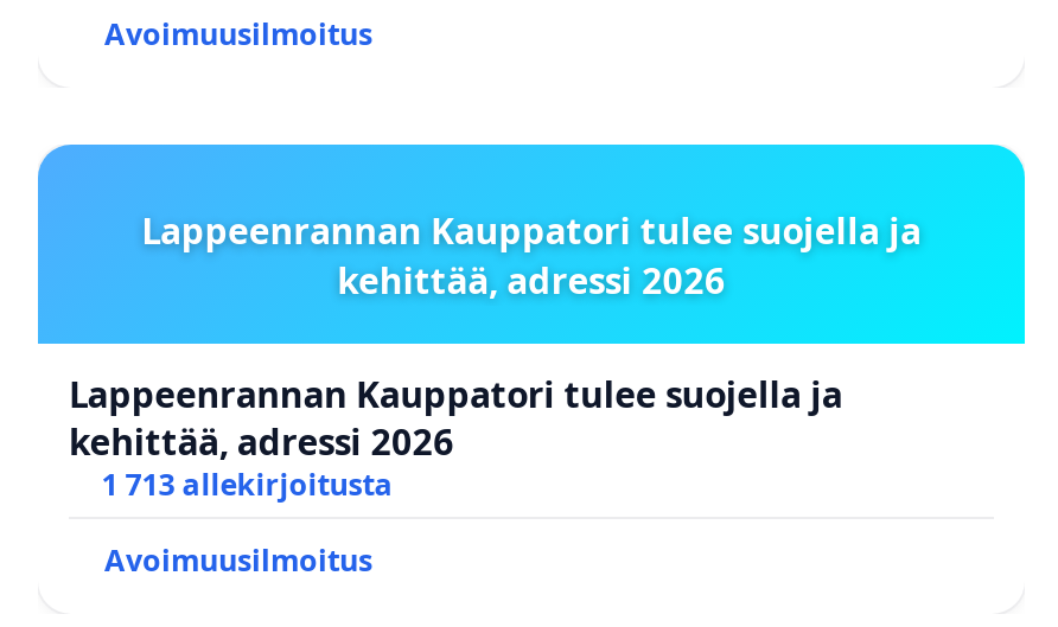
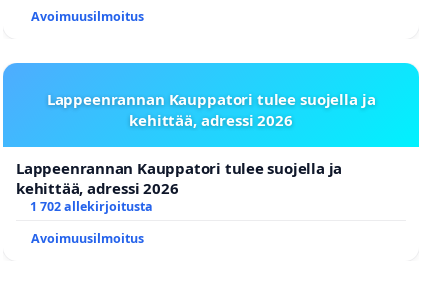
[102,464,393,505] 1 713 allekirjoitusta -> [30,198,153,215] 1 702 allekirjoitusta

